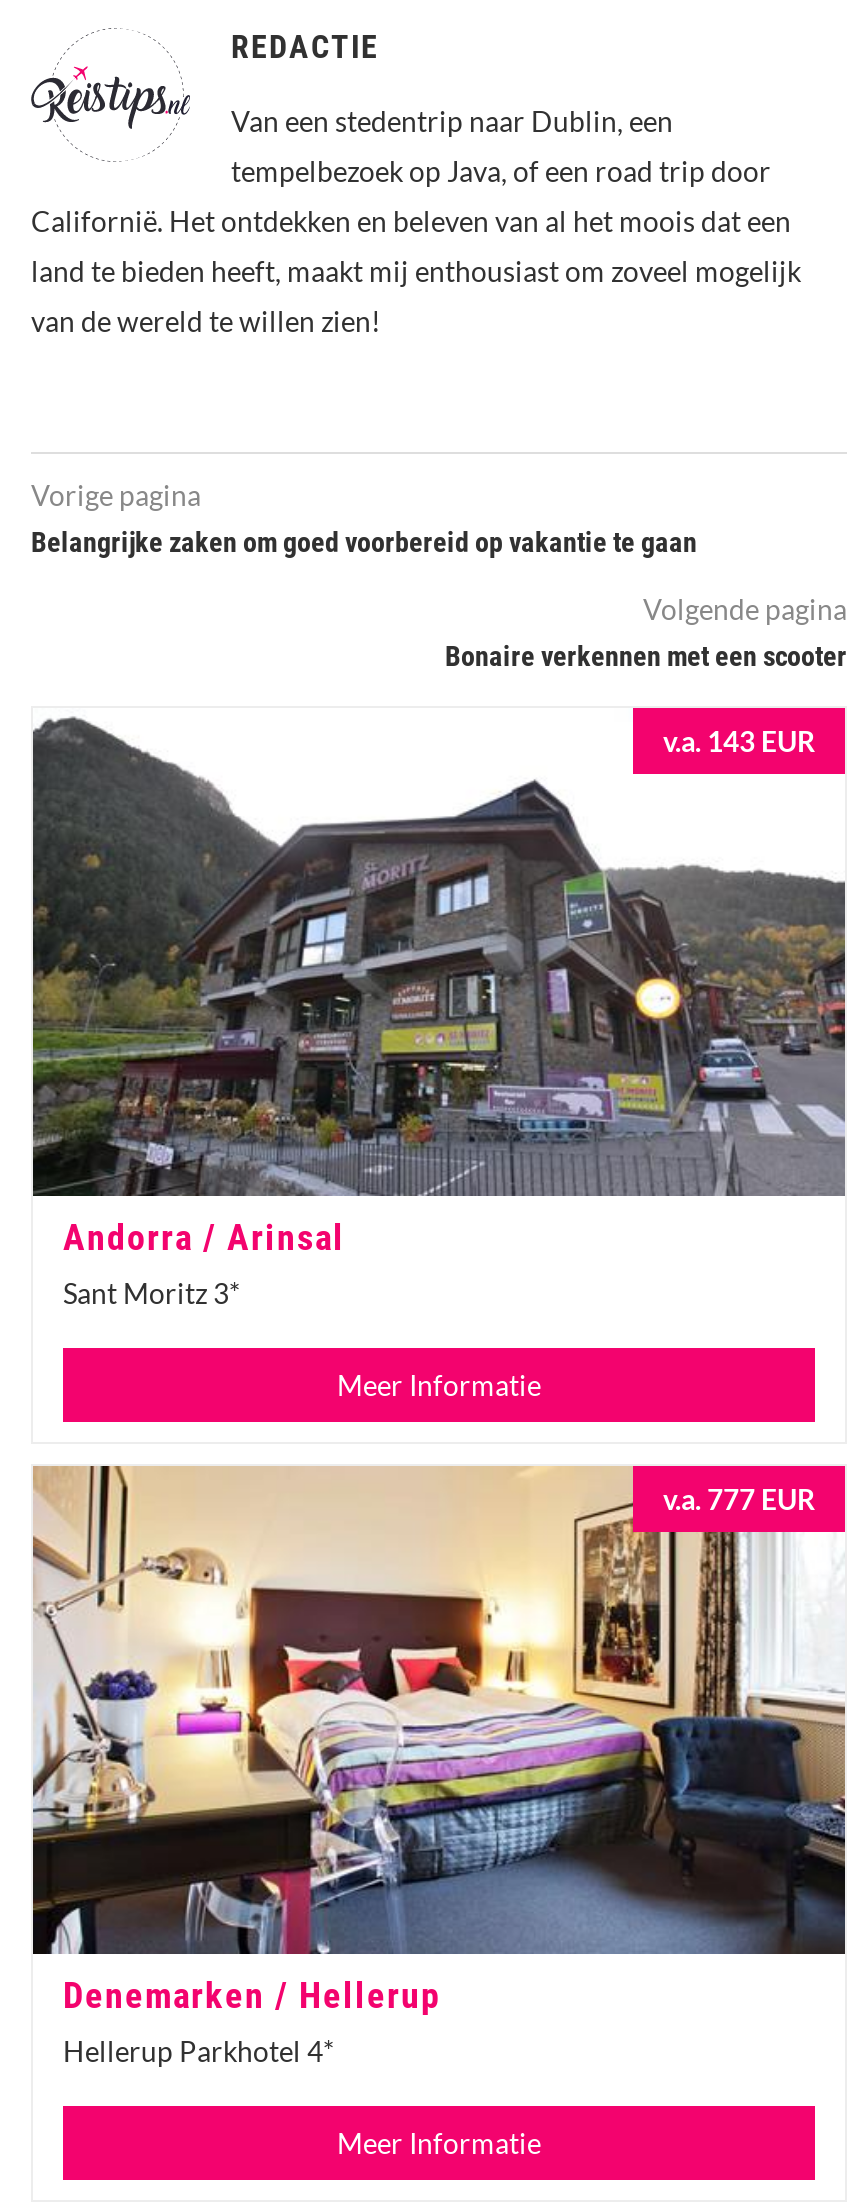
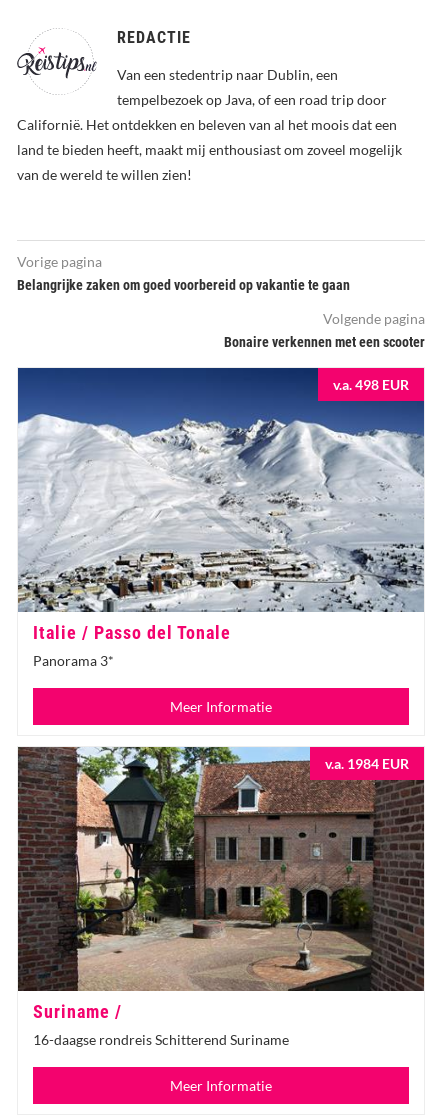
[31,708,847,1198] [image] | v.a. 143 EUR -> [17,367,425,612] [image] | v.a. 498 EUR
[63,1216,345,1310] Andorra / Arinsal | Sant Moritz 3* -> [33,622,231,669] Italie / Passo del Tonale | Panorama 3*
[31,1466,847,1956] [image] | v.a. 777 EUR -> [17,746,425,992] [image] | v.a. 1984 EUR
[63,1973,441,2067] Denemarken / Hellerup | Hellerup Parkhotel 4* -> [33,1000,289,1047] Suriname / | 16-daagse rondreis Schitterend Suriname

